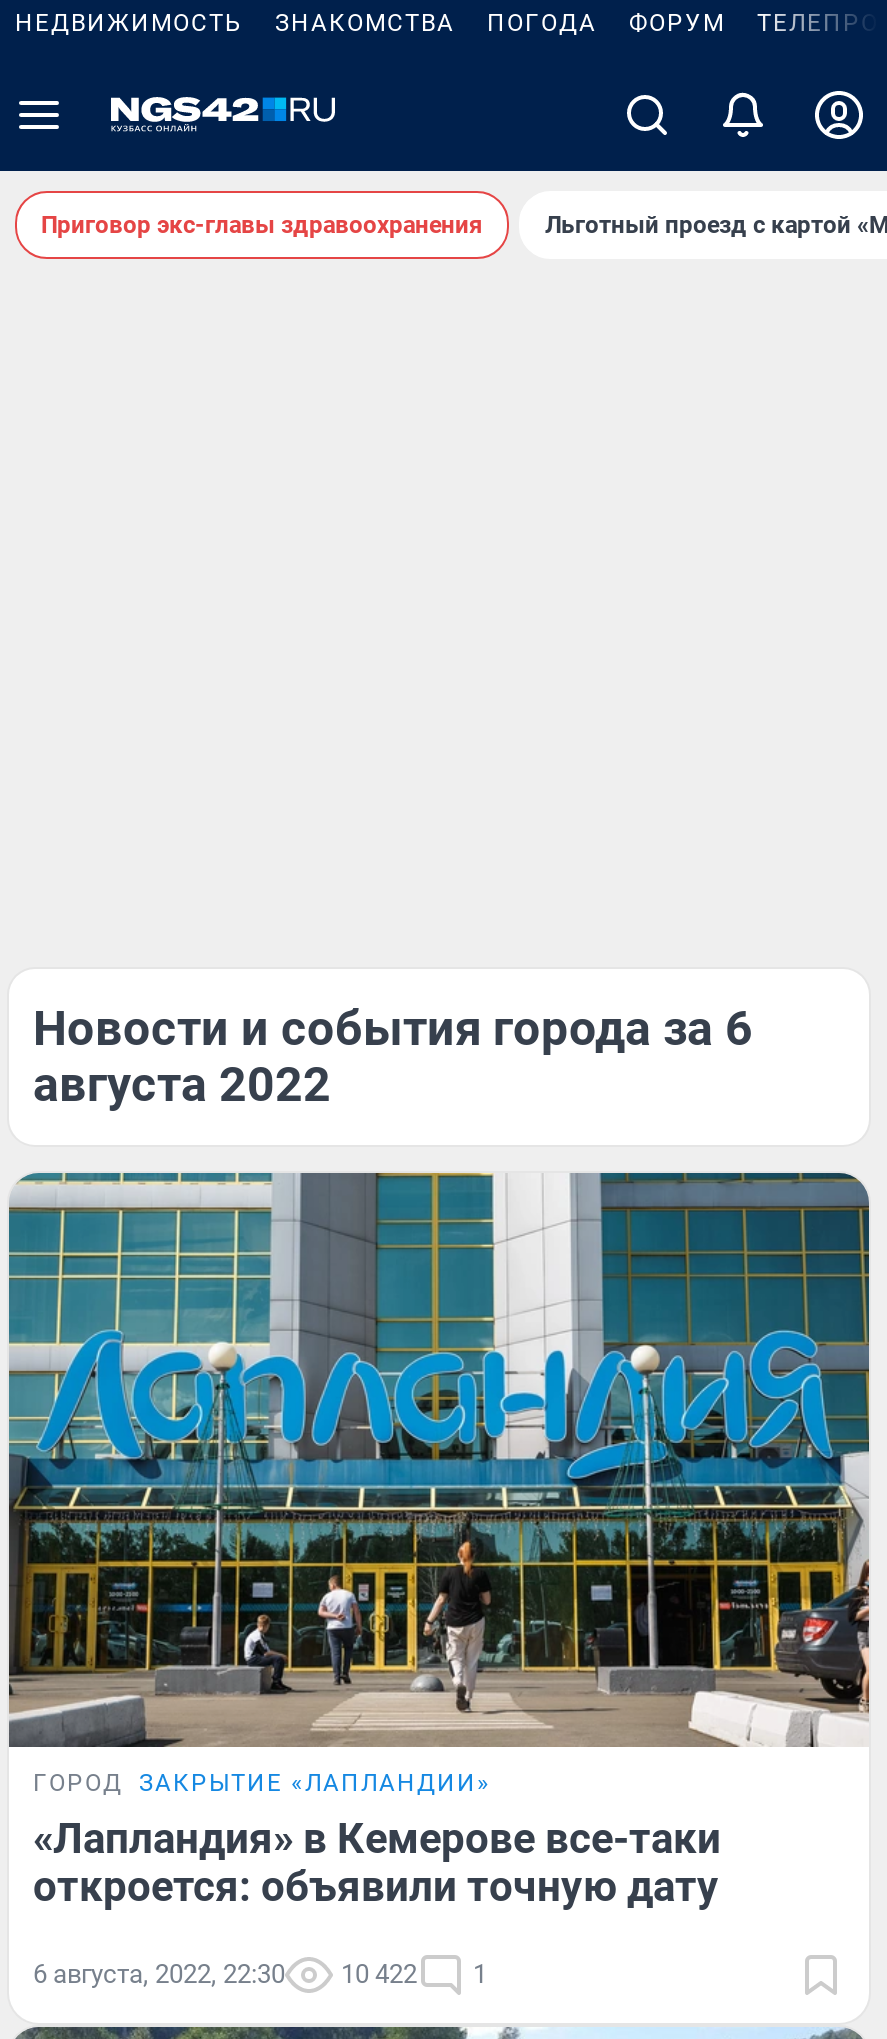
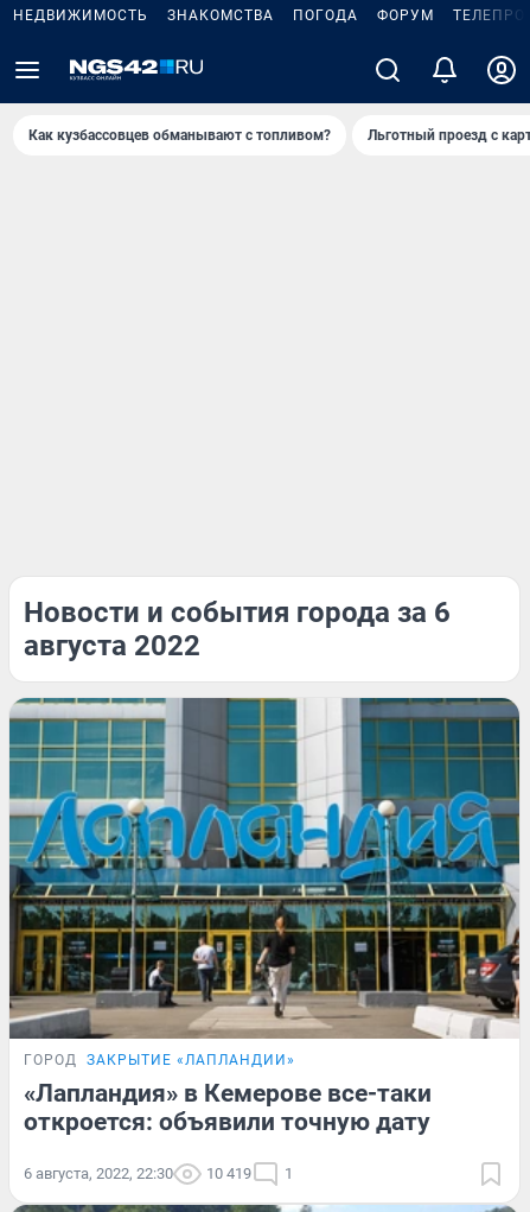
[41,211,483,239] Приговор экс-главы здравоохранения -> [28,127,331,144] Как кузбассовцев обманывают с топливом?
[341,1958,417,1988] 10 422 -> [206,1164,251,1182] 10 419

